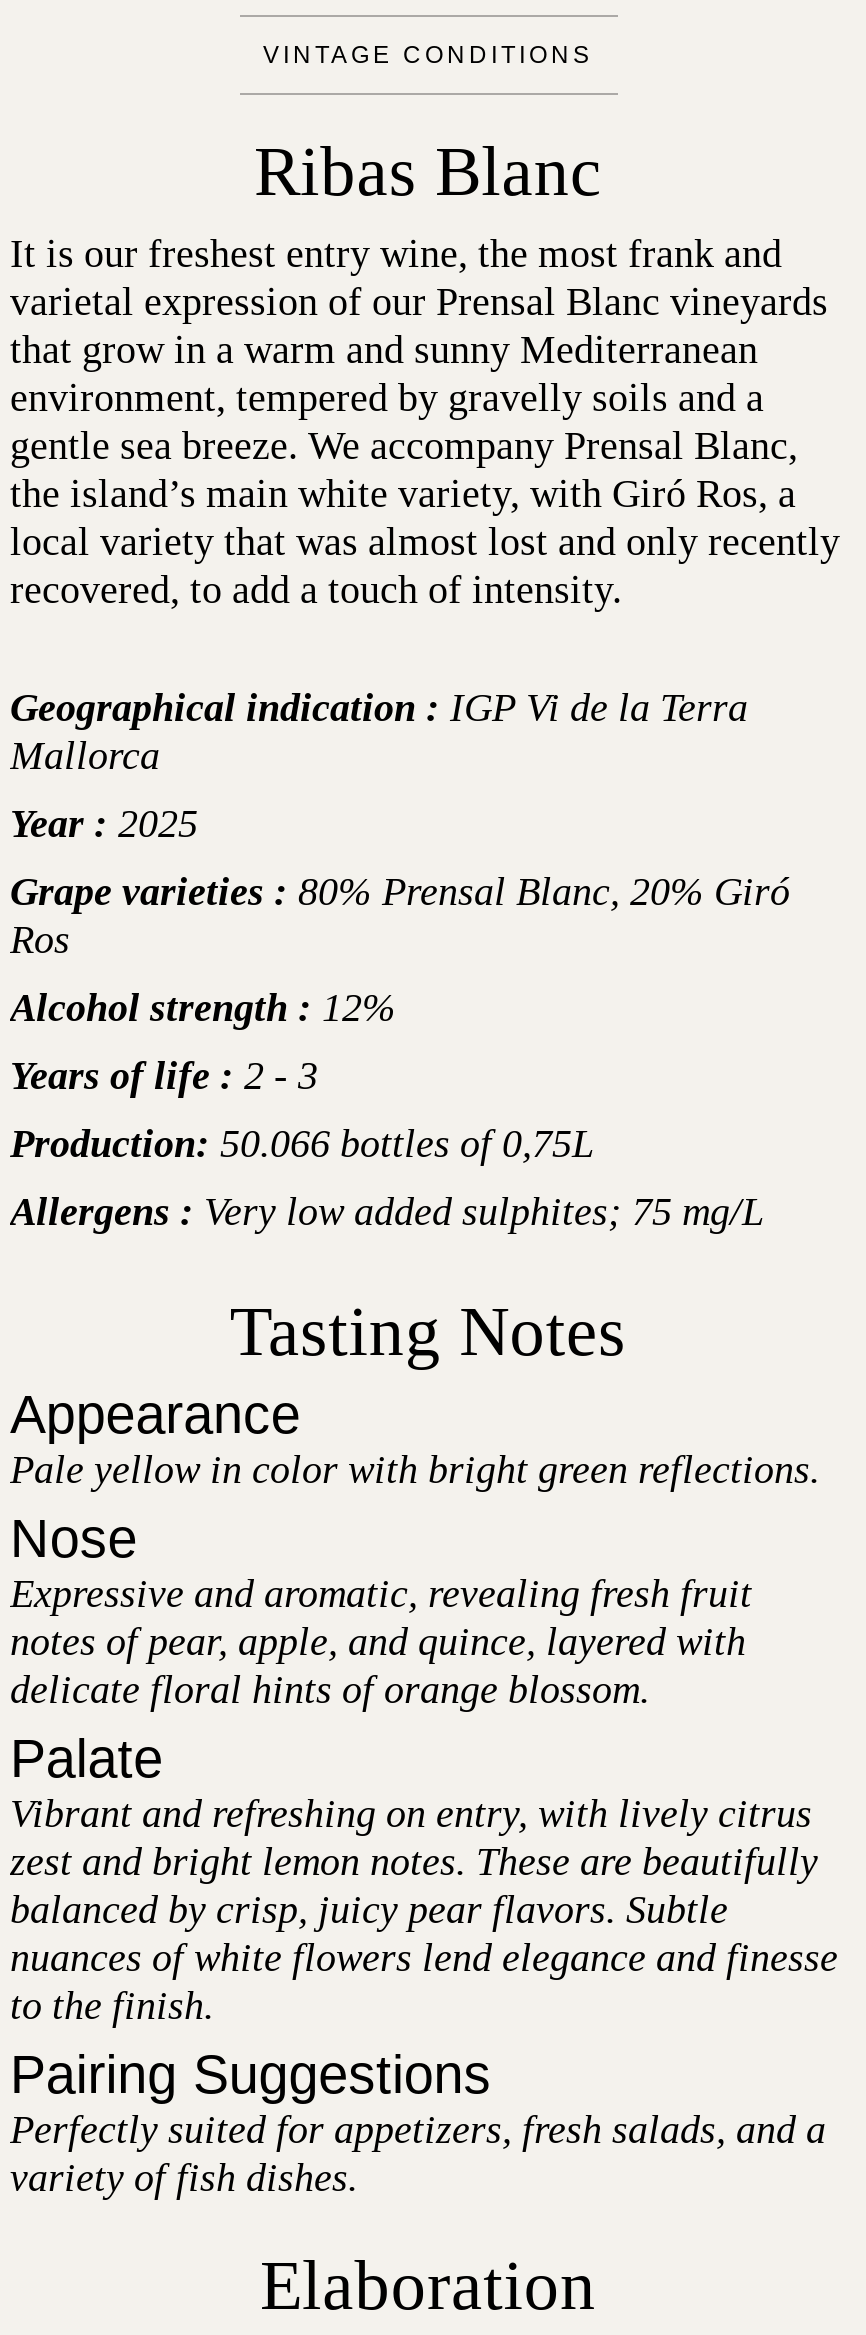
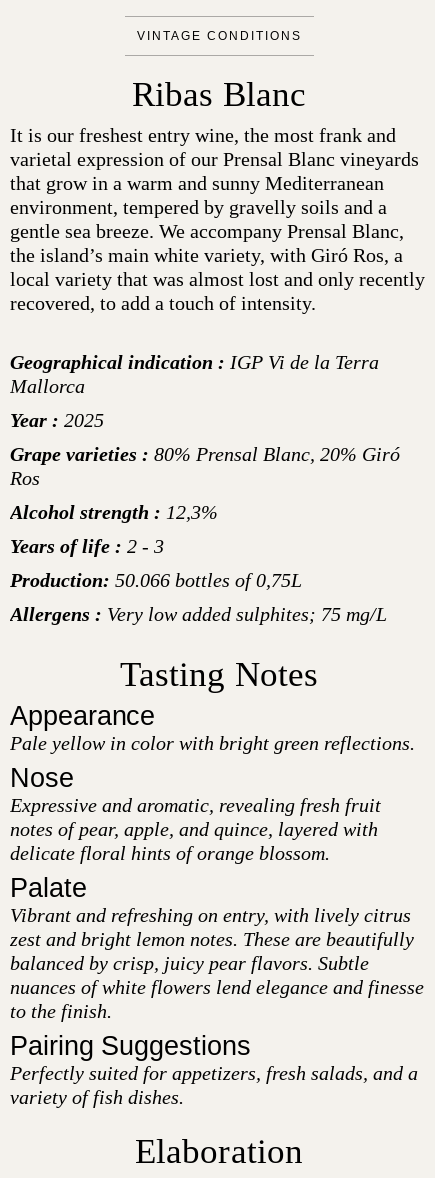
[10,986,396,1030] Alcohol strength : 12% -> [10,501,218,523] Alcohol strength : 12,3%

